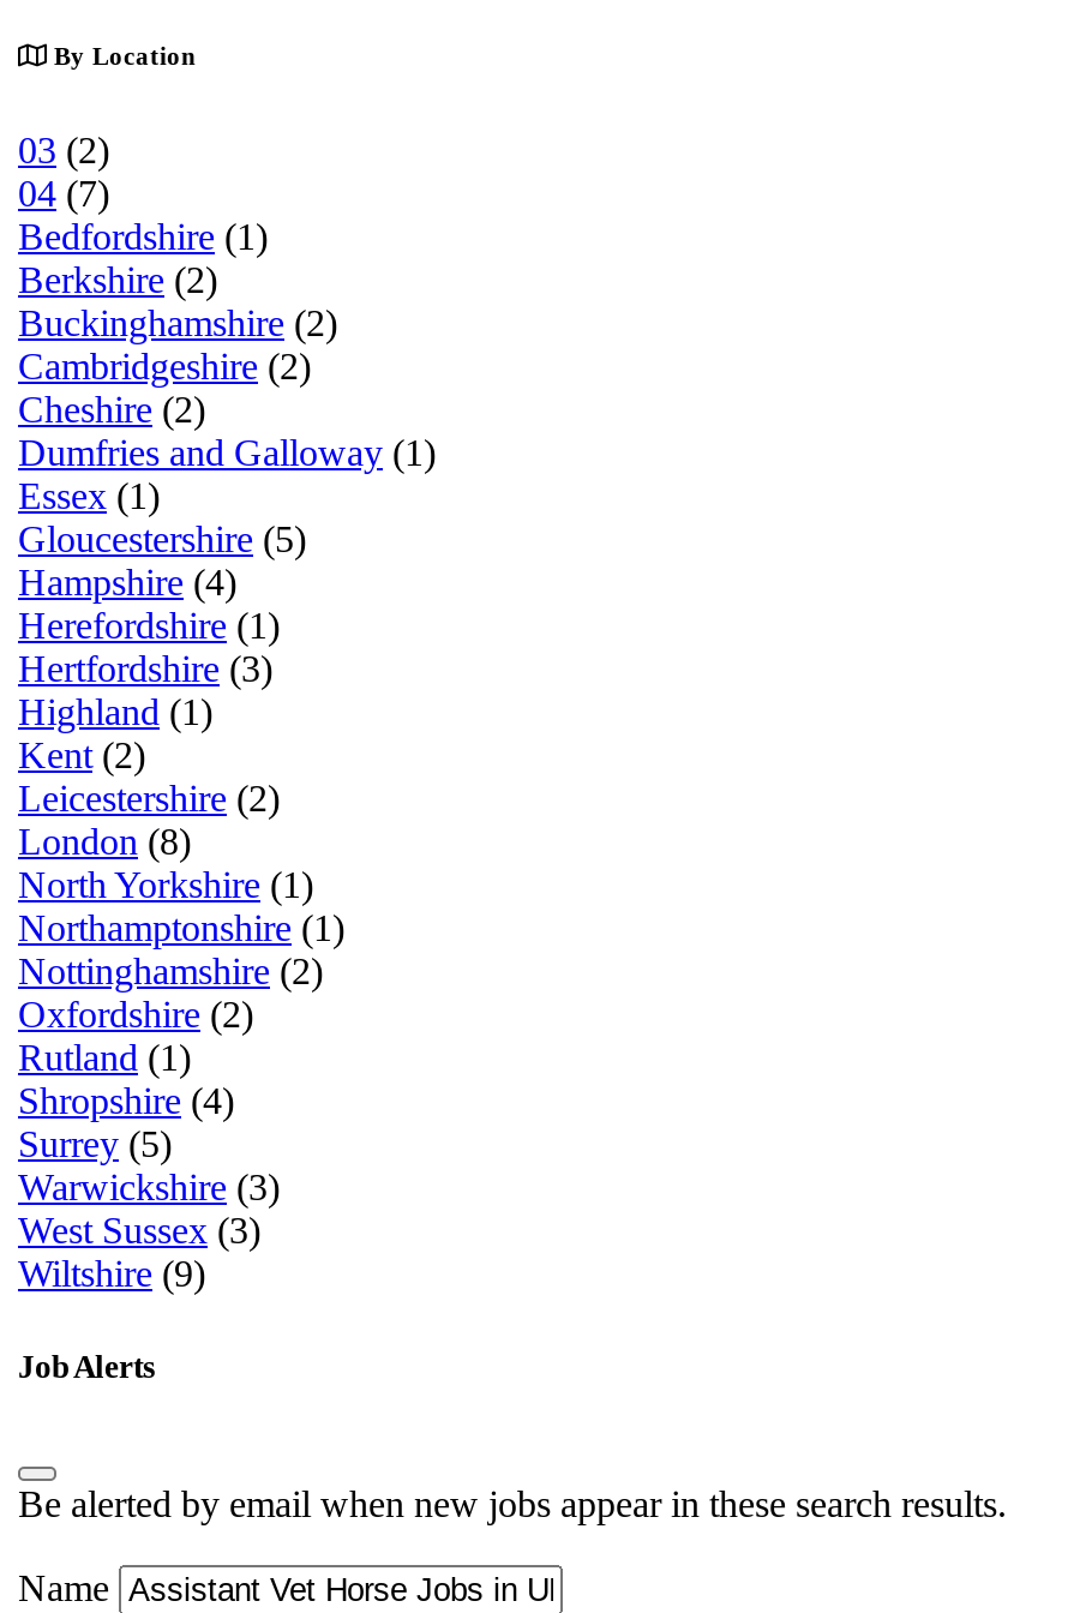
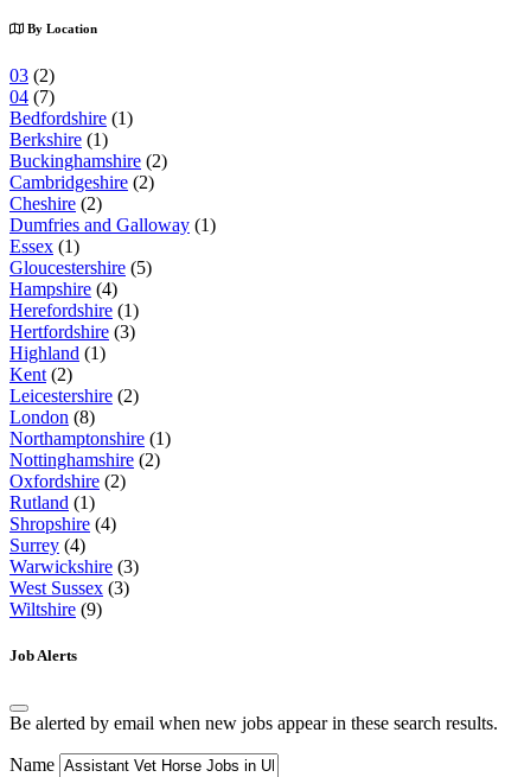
[18,259,217,300] Berkshire (2) -> [9,129,108,149] Berkshire (1)
[18,864,313,904] North Yorkshire (1) -> none
[18,1123,172,1164] Surrey (5) -> [9,535,85,555] Surrey (4)

